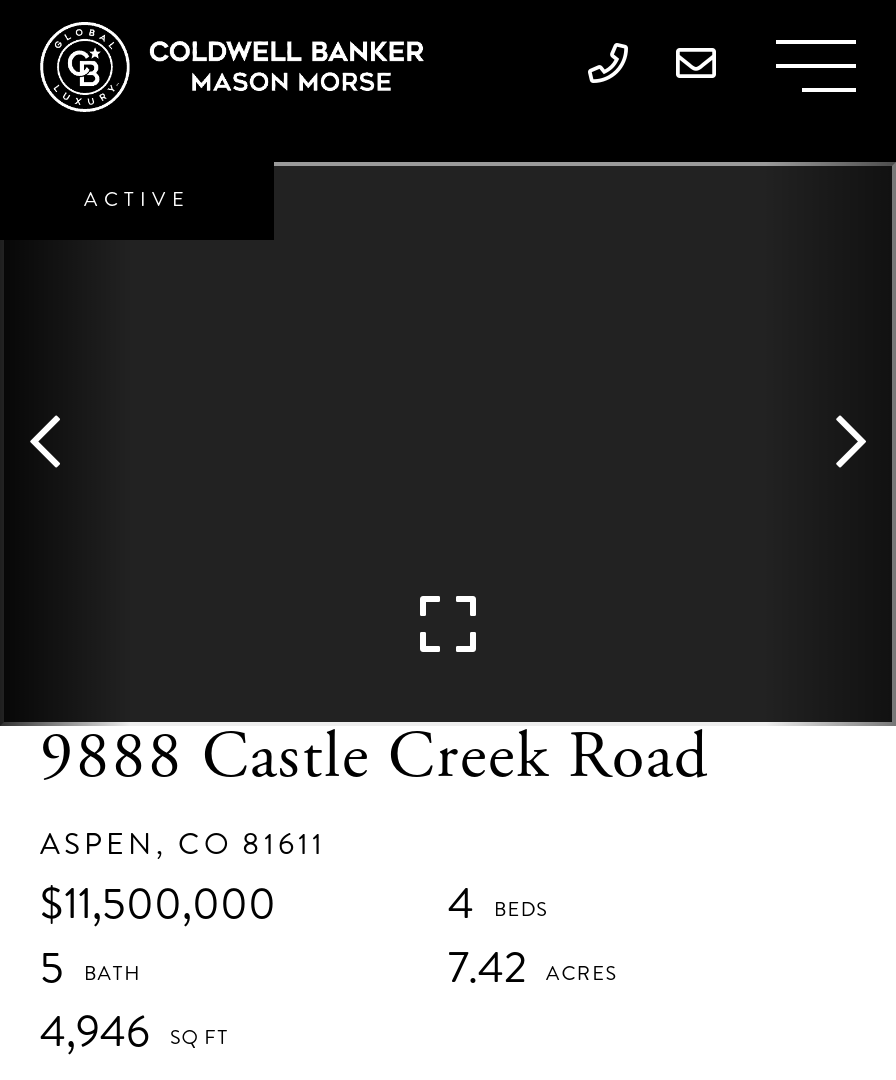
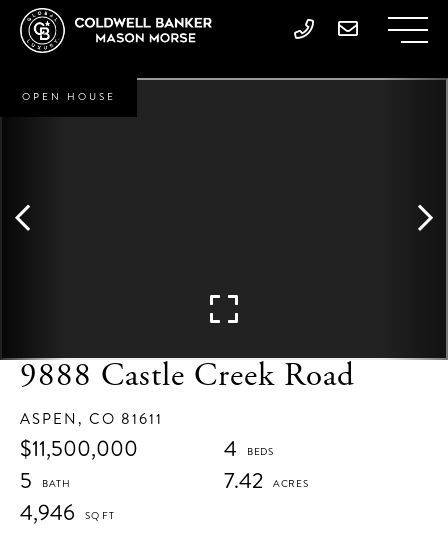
[84,186,190,214] ACTIVE -> [21,90,115,104] OPEN HOUSE

